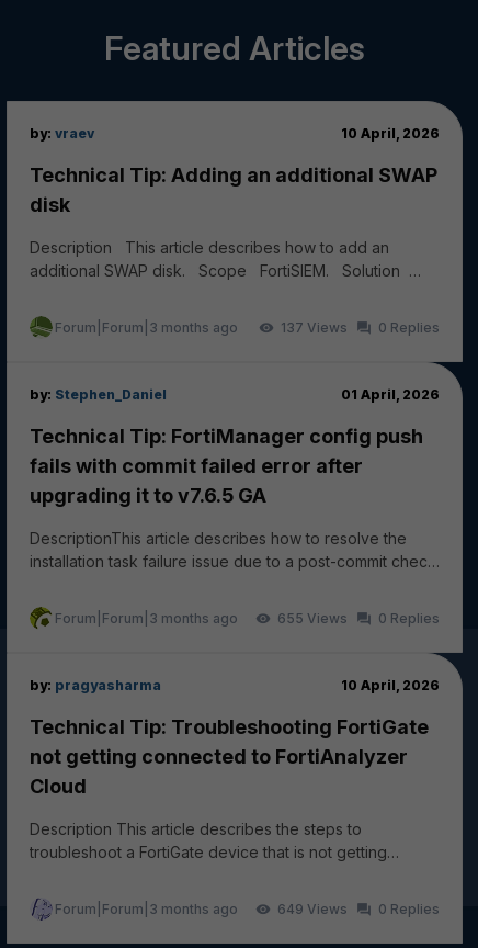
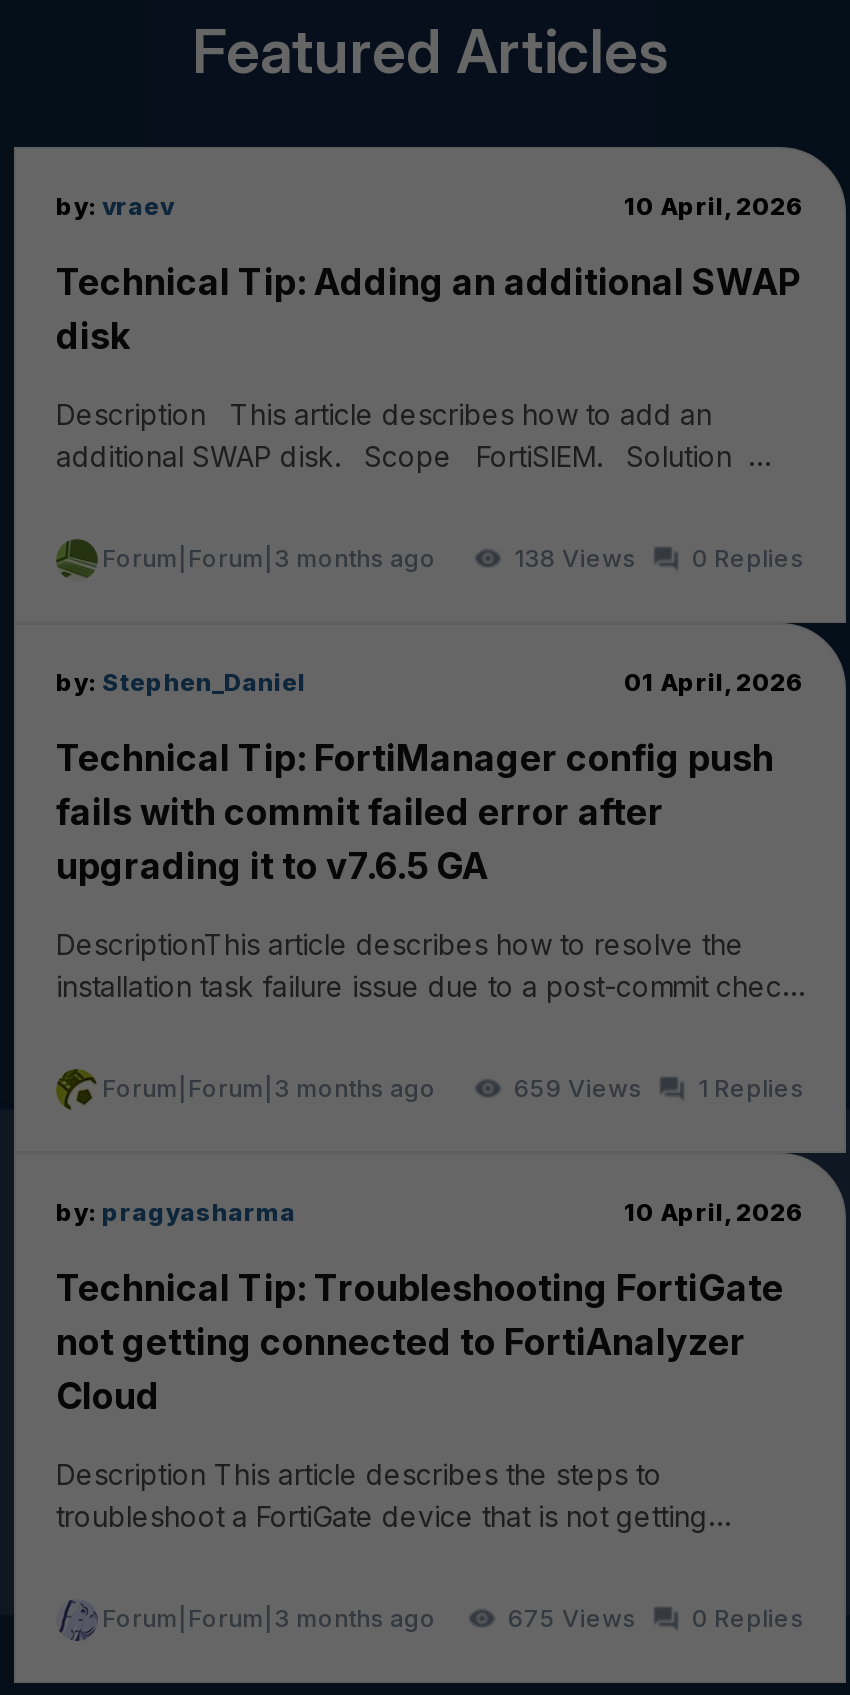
[281,319,304,336] 137 -> [514,544,556,574] 138
[277,610,304,626] 655 -> [514,1074,562,1104] 659
[378,610,387,626] 0 -> [698,1074,708,1104] 1
[277,901,304,917] 649 -> [508,1604,556,1634] 675

